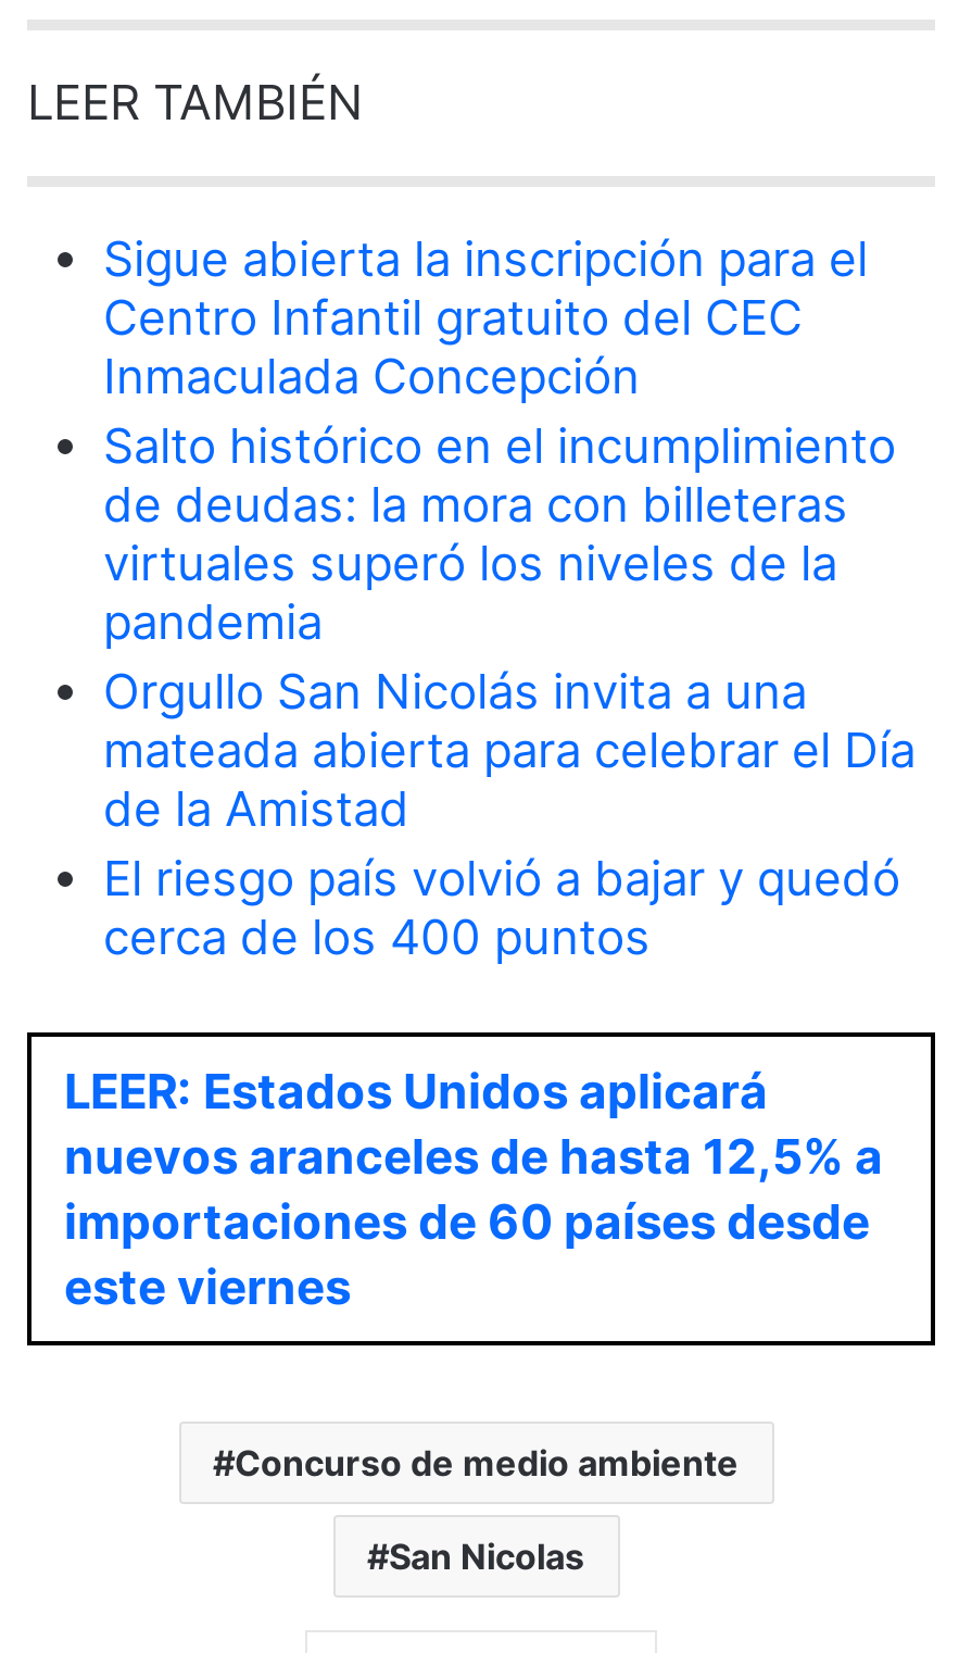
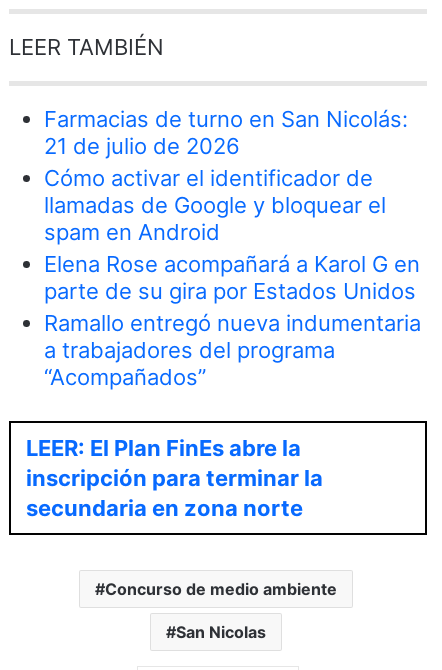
[103,229,916,964] Sigue abierta la inscripción para el | Centro Infantil gratuito del CEC | Inmaculada Concepción | Salto histórico en el incumplimiento | de deudas: la mora con billeteras | virtuales superó los niveles de la | pandemia | Orgullo San Nicolás invita a una | mateada abierta para celebrar el Día | de la Amistad | El riesgo país volvió a bajar y quedó | cerca de los 400 puntos -> [44,105,421,389] Farmacias de turno en San Nicolás: | 21 de julio de 2026 | Cómo activar el identificador de | llamadas de Google y bloquear el | spam en Android | Elena Rose acompañará a Karol G en | parte de su gira por Estados Unidos | Ramallo entregó nueva indumentaria | a trabajadores del programa | “Acompañados”
[64,1062,883,1314] LEER: Estados Unidos aplicará | nuevos aranceles de hasta 12,5% a | importaciones de 60 países desde | este viernes -> [26,434,323,520] LEER: El Plan FinEs abre la | inscripción para terminar la | secundaria en zona norte

